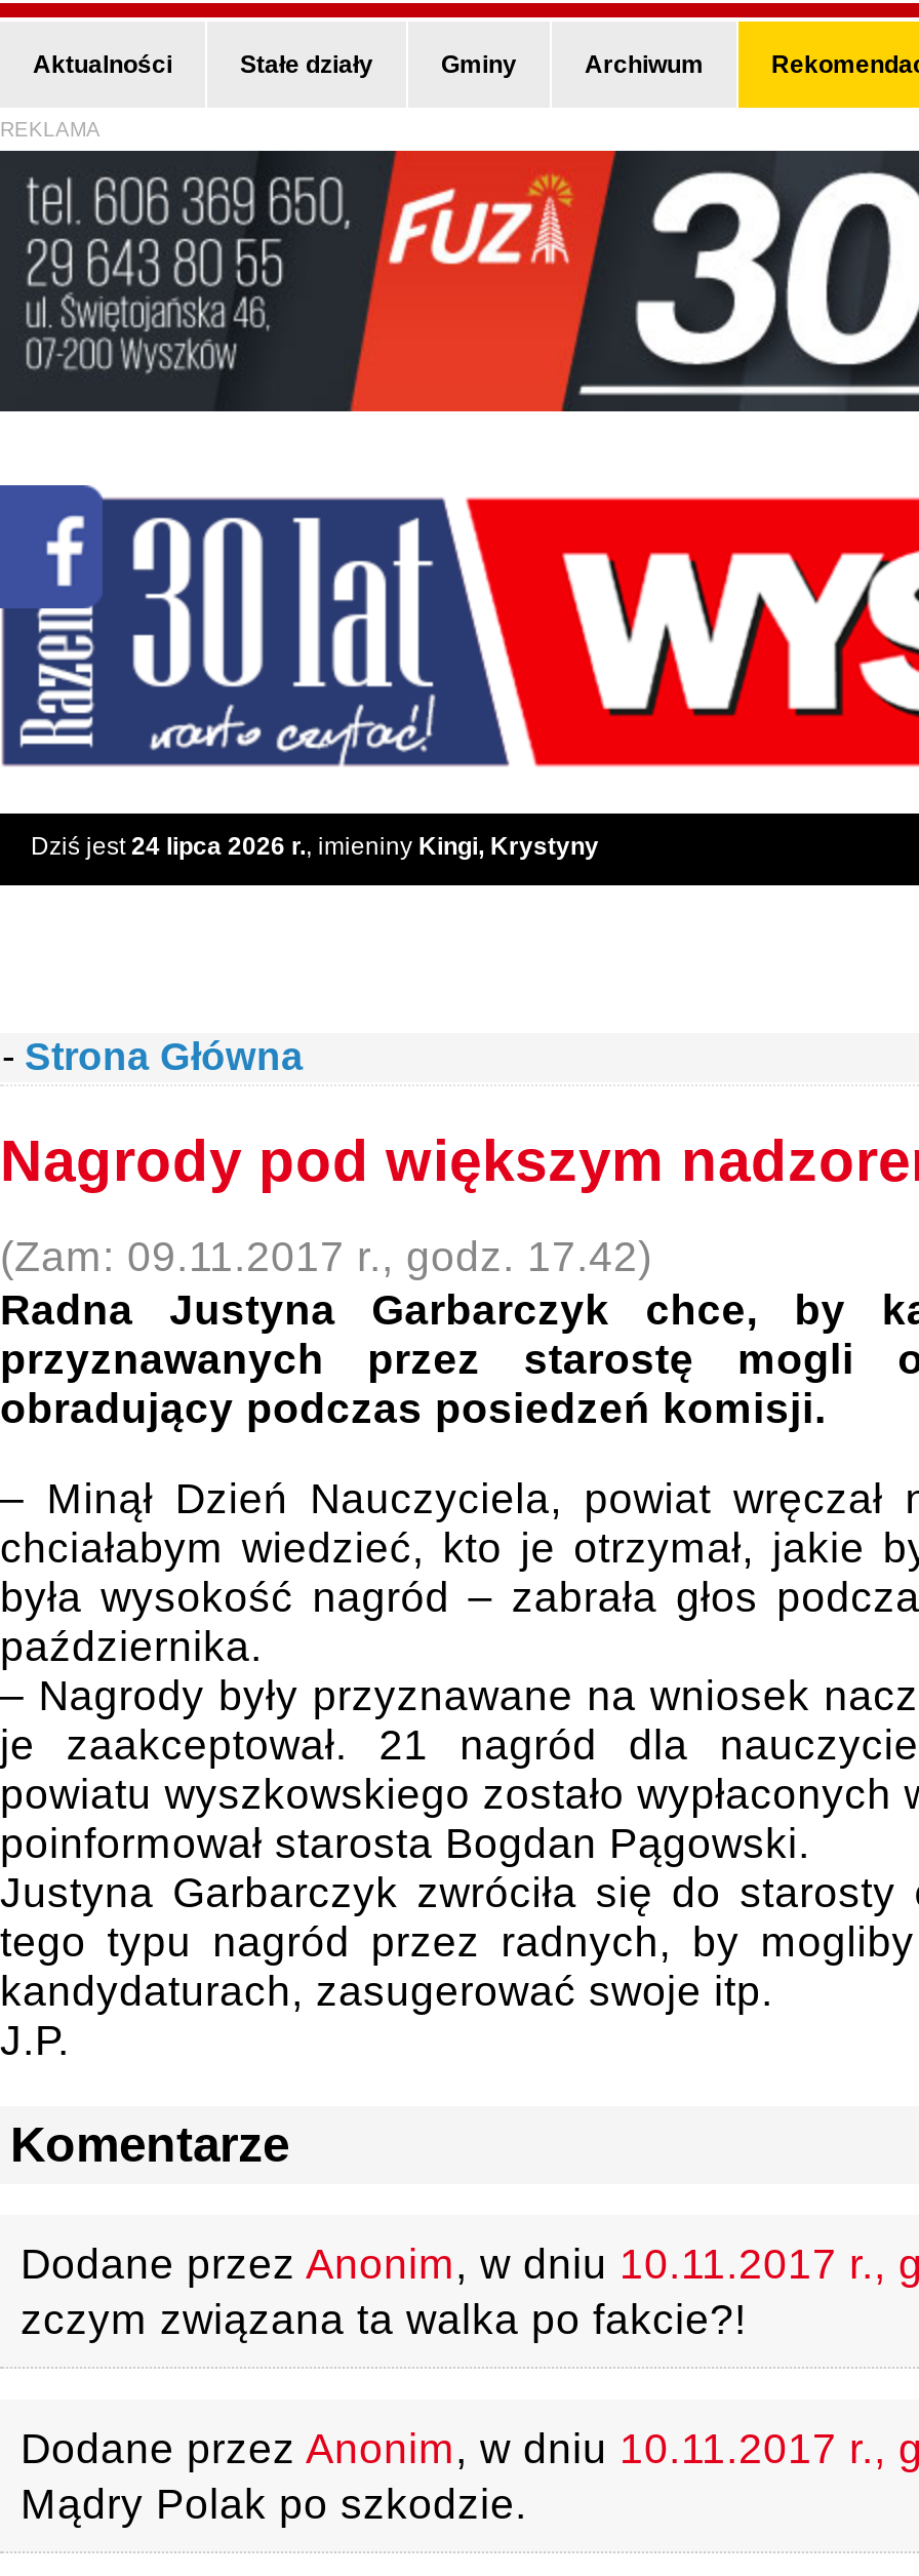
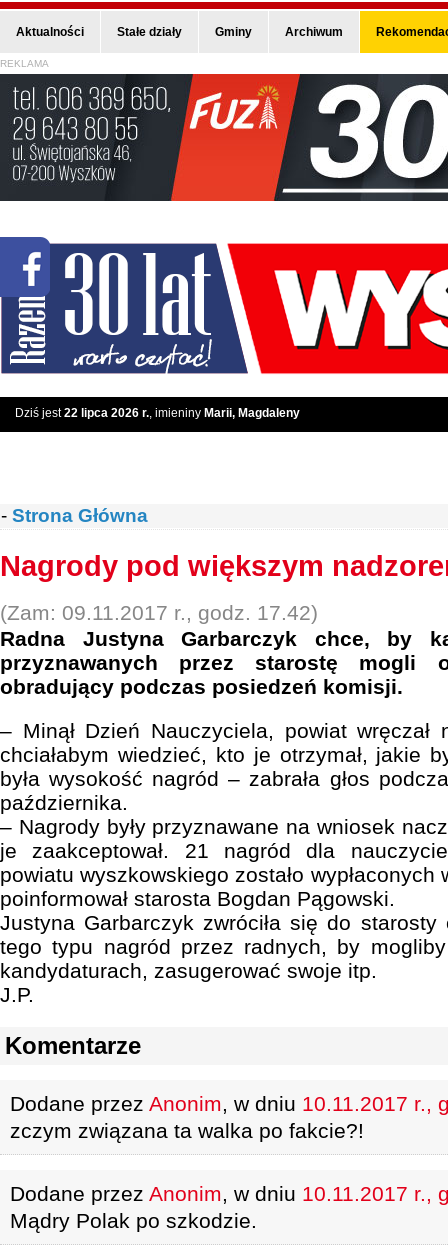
[31,832,599,861] Dziś jest 24 lipca 2026 r., imieniny Kingi, Krystyny -> [15,406,300,420] Dziś jest 22 lipca 2026 r., imieniny Marii, Magdaleny

